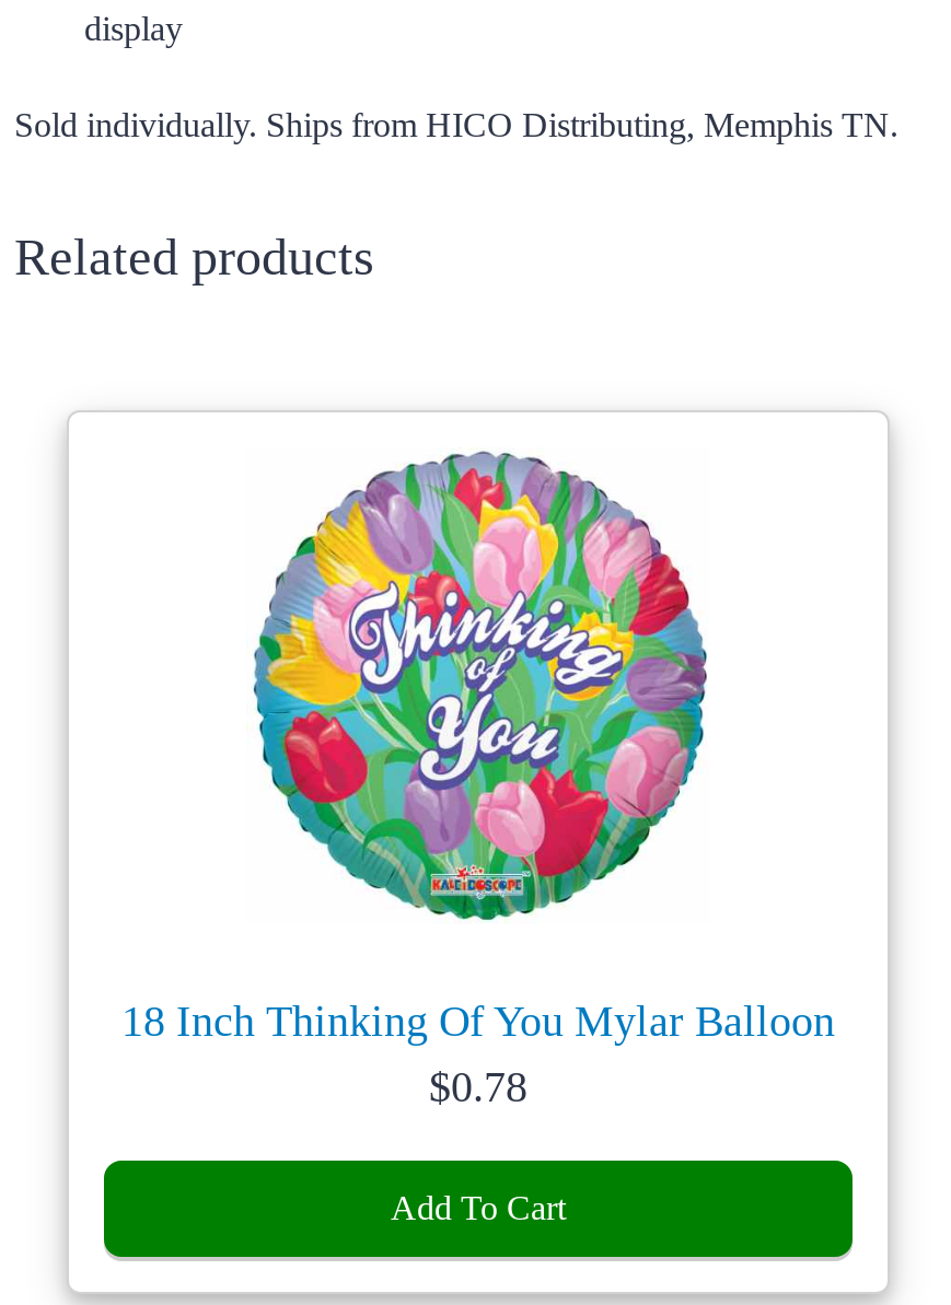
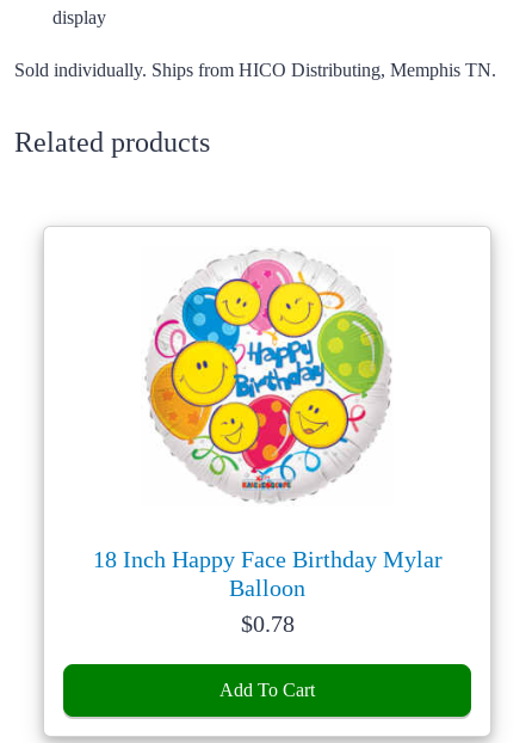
[121,452,835,1046] [image] | 18 Inch Thinking Of You Mylar Balloon -> [92,251,442,601] [image] | 18 Inch Happy Face Birthday Mylar | Balloon

